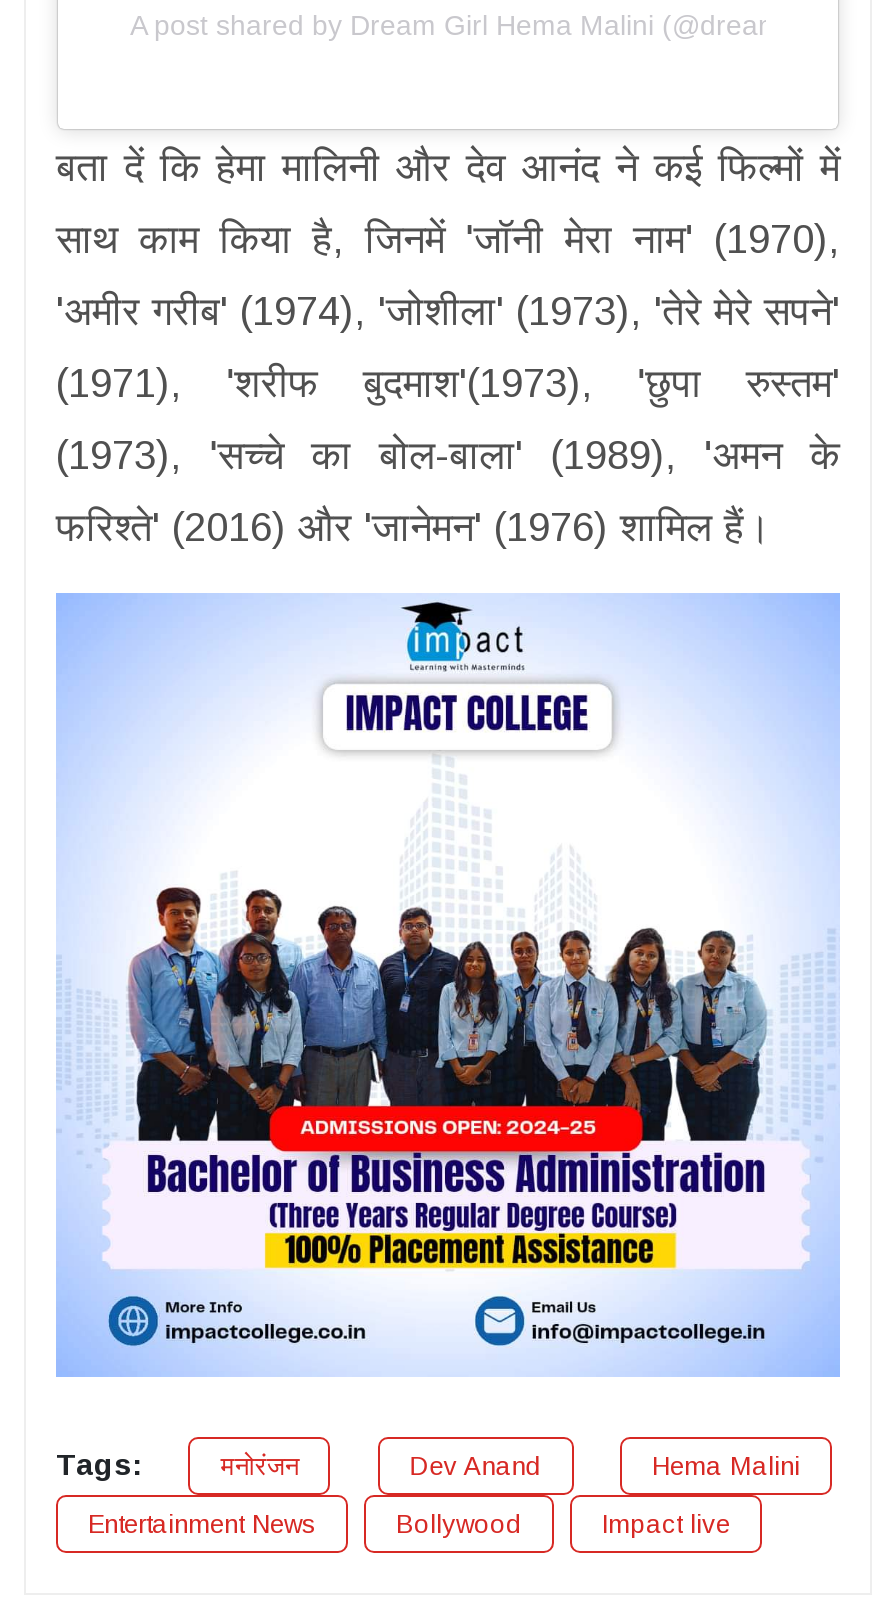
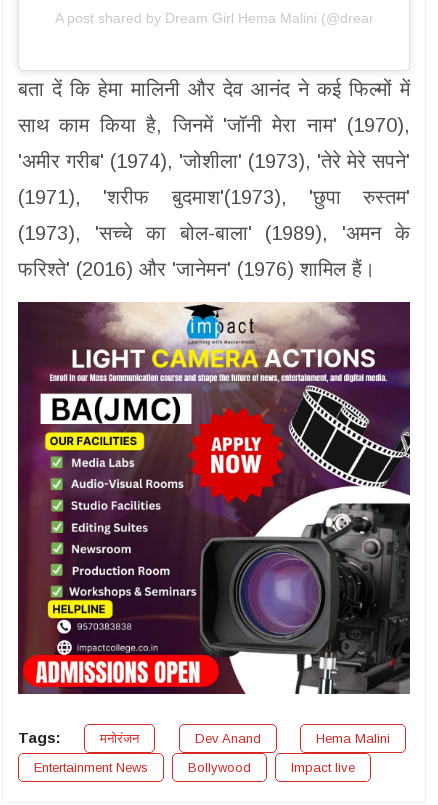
[56,593,840,1377] [image] -> [17,301,411,695] [image]

